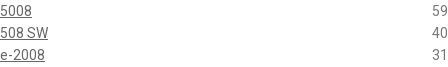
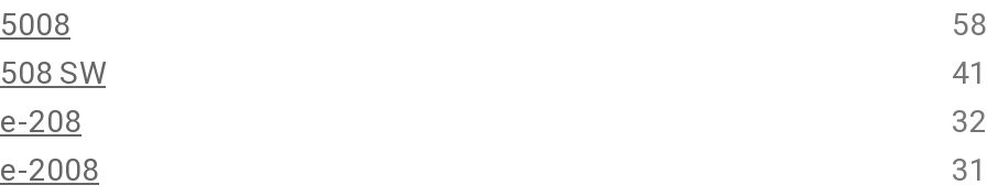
[432,3,448,19] 59 -> [952,7,987,42] 58
[432,25,448,41] 40 -> [0,55,987,139] 41 | e-208 | 32

